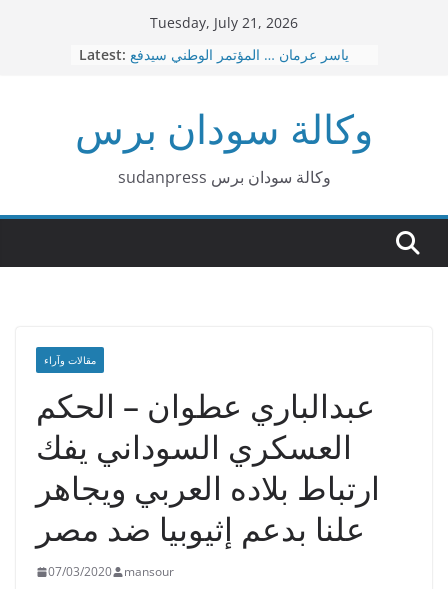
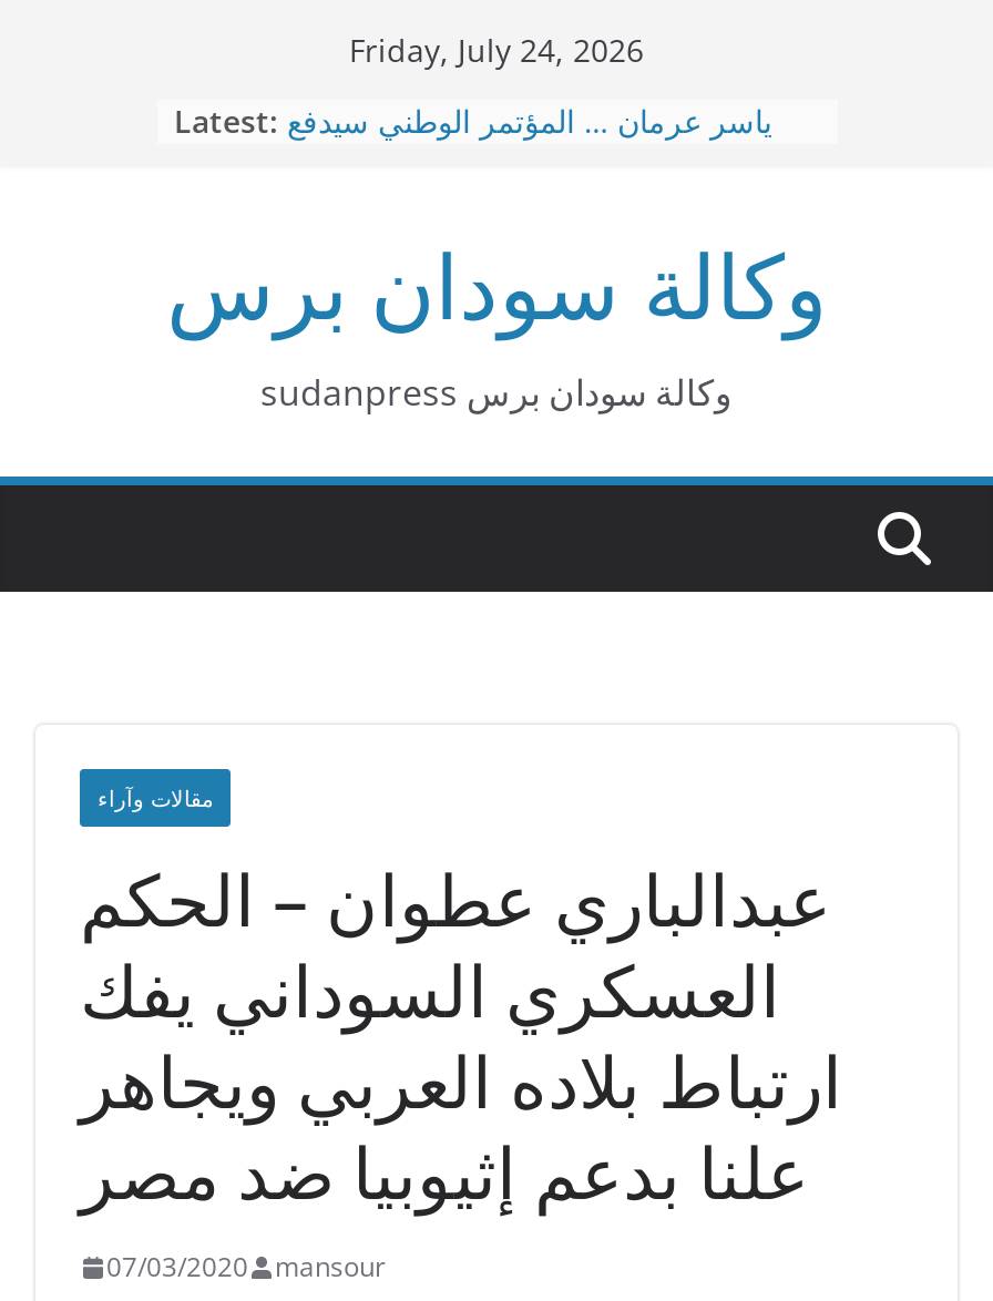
[150,13,298,32] Tuesday, July 21, 2026 -> [349,29,644,71] Friday, July 24, 2026

